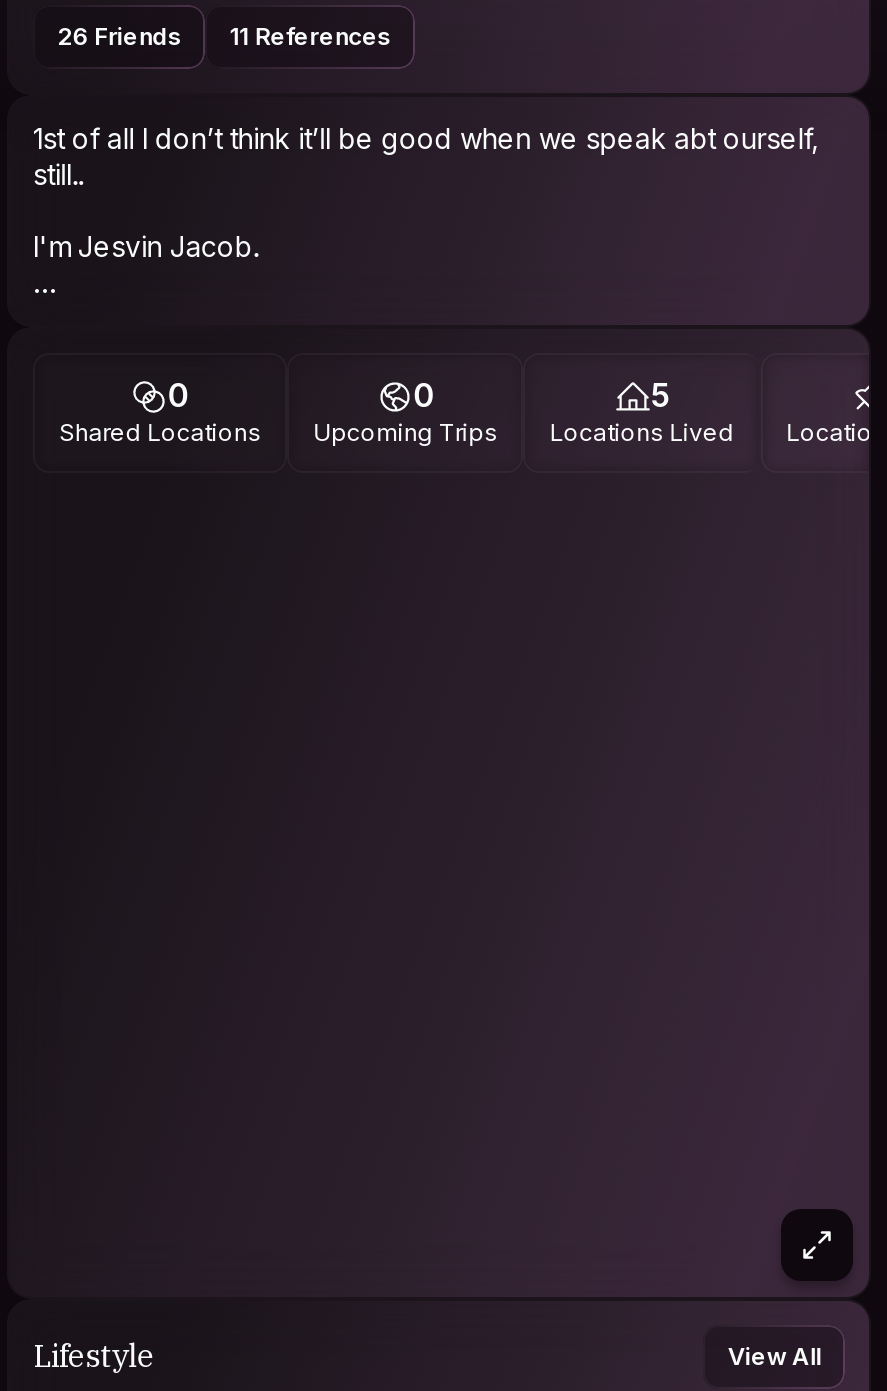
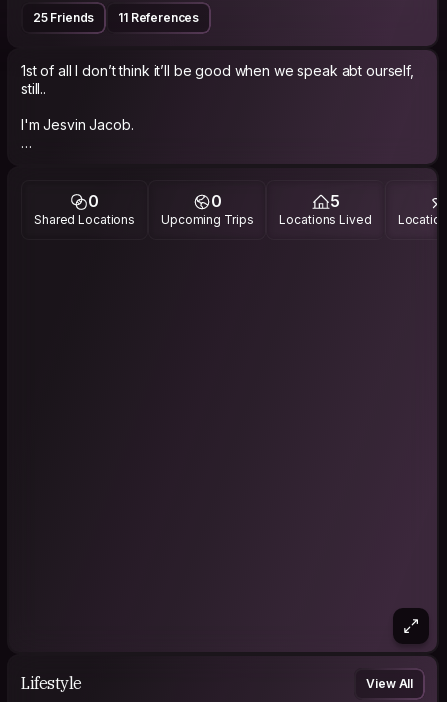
[57,20,391,50] 26 Friends 11 References -> [33,10,199,25] 25 Friends 11 References

